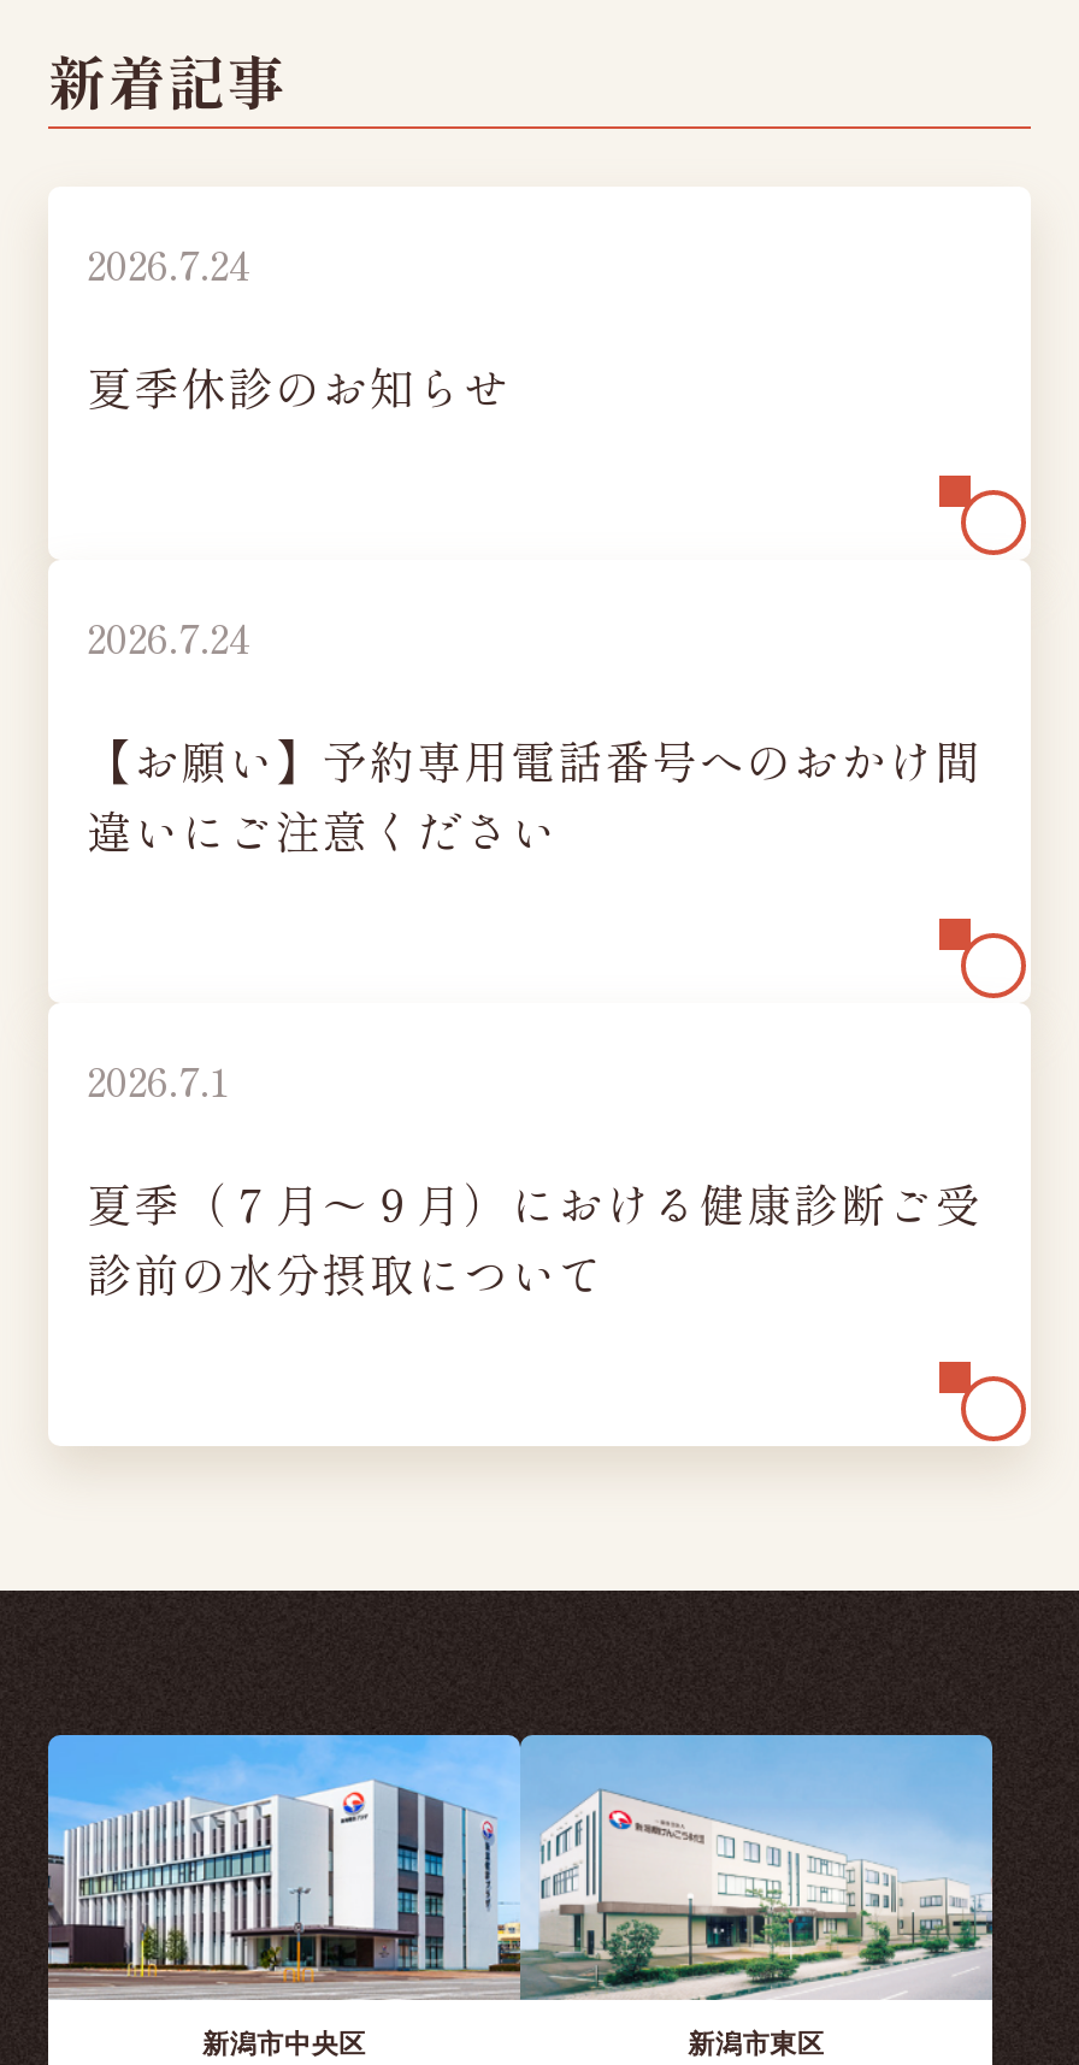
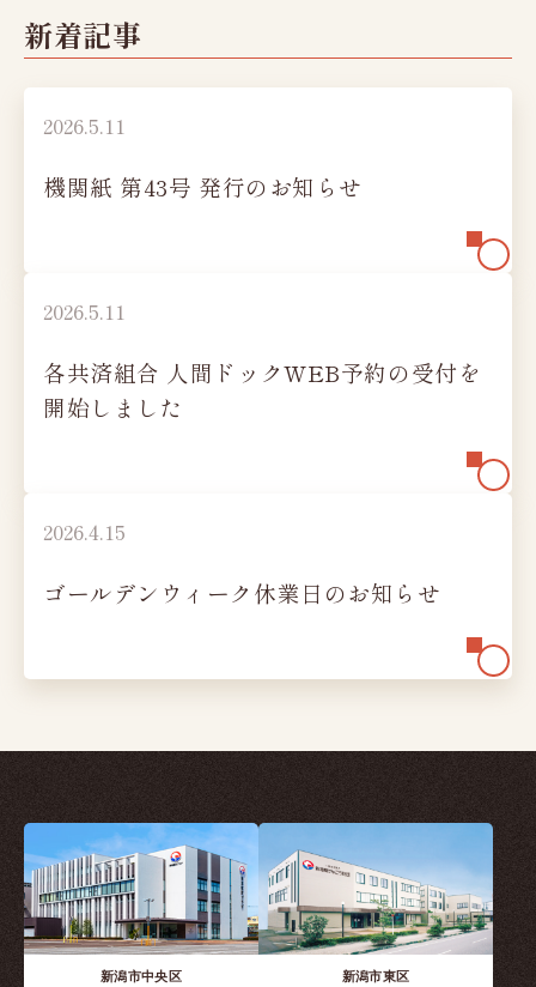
[87,235,250,293] 2026.7.24 -> [43,111,126,140] 2026.5.11
[87,353,511,418] 夏季休診のお知らせ -> [43,170,363,202] 機関紙 第43号 発行のお知らせ
[87,608,250,666] 2026.7.24 -> [43,297,126,326] 2026.5.11
[87,726,982,861] 【お願い】予約専用電話番号へのおかけ間 | 違いにご注意ください -> [43,356,481,423] 各共済組合 人間ドックWEB予約の受付を | 開始しました
[87,1051,231,1109] 2026.7.1 -> [43,517,126,546] 2026.4.15
[87,1169,982,1304] 夏季（７月～９月）における健康診断ご受 | 診前の水分摂取について -> [43,576,441,608] ゴールデンウィーク休業日のお知らせ

